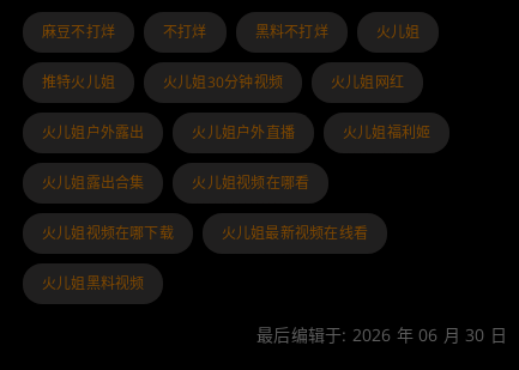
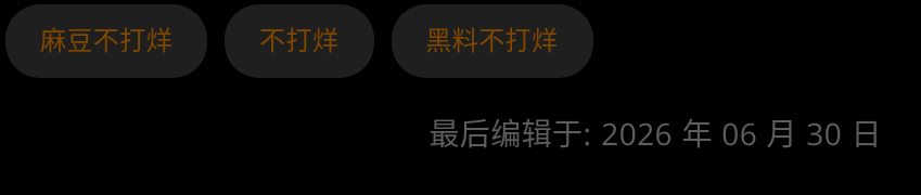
[42,22,431,293] 火儿姐 | 推特火儿姐 | 火儿姐30分钟视频 | 火儿姐网红 | 火儿姐户外露出 | 火儿姐户外直播 | 火儿姐福利姬 | 火儿姐露出合集 | 火儿姐视频在哪看 | 火儿姐视频在哪下载 | 火儿姐最新视频在线看 | 火儿姐黑料视频 -> none

